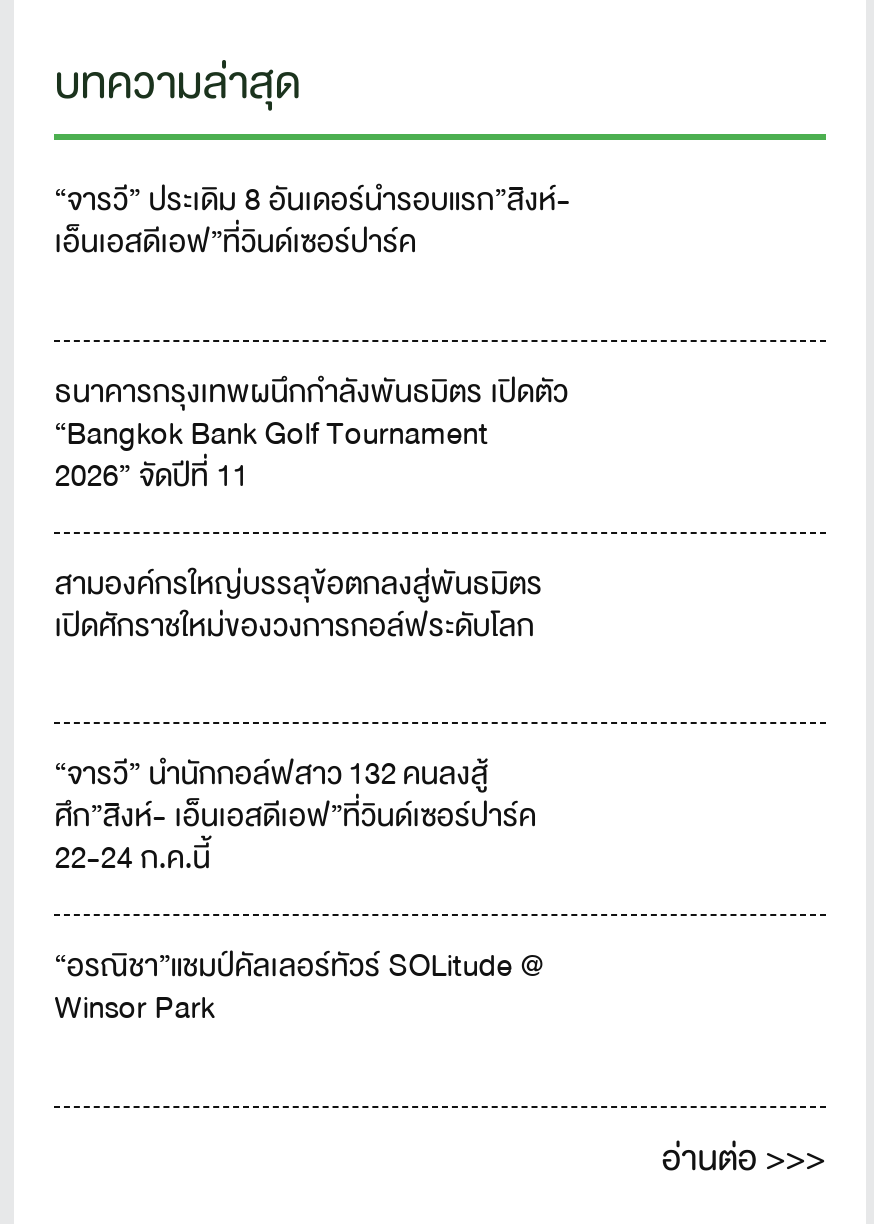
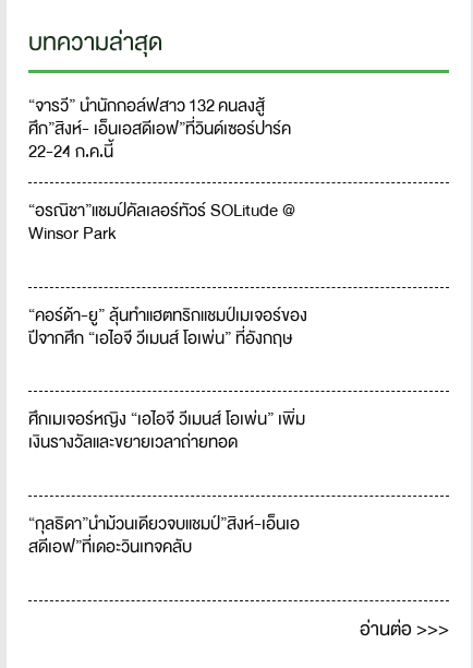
[54,174,570,651] “จารวี” ประเดิม 8 อันเดอร์นำรอบแรก”สิงห์- | เอ็นเอสดีเอฟ”ที่วินด์เซอร์ปาร์ค | ธนาคารกรุงเทพผนึกกำลังพันธมิตร เปิดตัว | “Bangkok Bank Golf Tournament | 2026” จัดปีที่ 11 | สามองค์กรใหญ่บรรลุข้อตกลงสู่พันธมิตร | เปิดศักราชใหม่ของวงการกอล์ฟระดับโลก -> none
moved [54,749,544,1034] -> [29,92,296,248]: “จารวี” นำนักกอล์ฟสาว 132 คนลงสู้ | ศึก”สิงห์- เอ็นเอสดีเอฟ”ที่วินด์เซอร์ปาร์ค | 22-24 ก.ค.นี้ | “อรณิชา”แชมป์คัลเลอร์ทัวร์ SOLitude @ | Winsor Park
none -> [29,301,308,561] “คอร์ด้า-ยู” ลุ้นทำแฮตทริกแชมป์เมเจอร์ของ | ปีจากศึก “เอไอจี วีเมนส์ โอเพ่น” ที่อังกฤษ | ศึกเมเจอร์หญิง “เอไอจี วีเมนส์ โอเพ่น” เพิ่ม | เงินรางวัลและขยายเวลาถ่ายทอด | “กุลธิดา”นำม้วนเดียวจบแชมป์”สิงห์-เอ็นเอ | สดีเอฟ”ที่เดอะวินเทจคลับ

